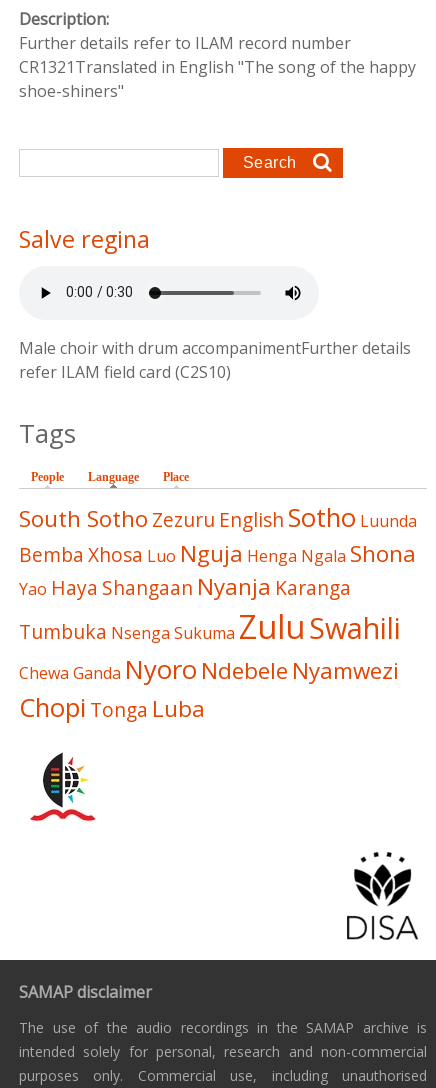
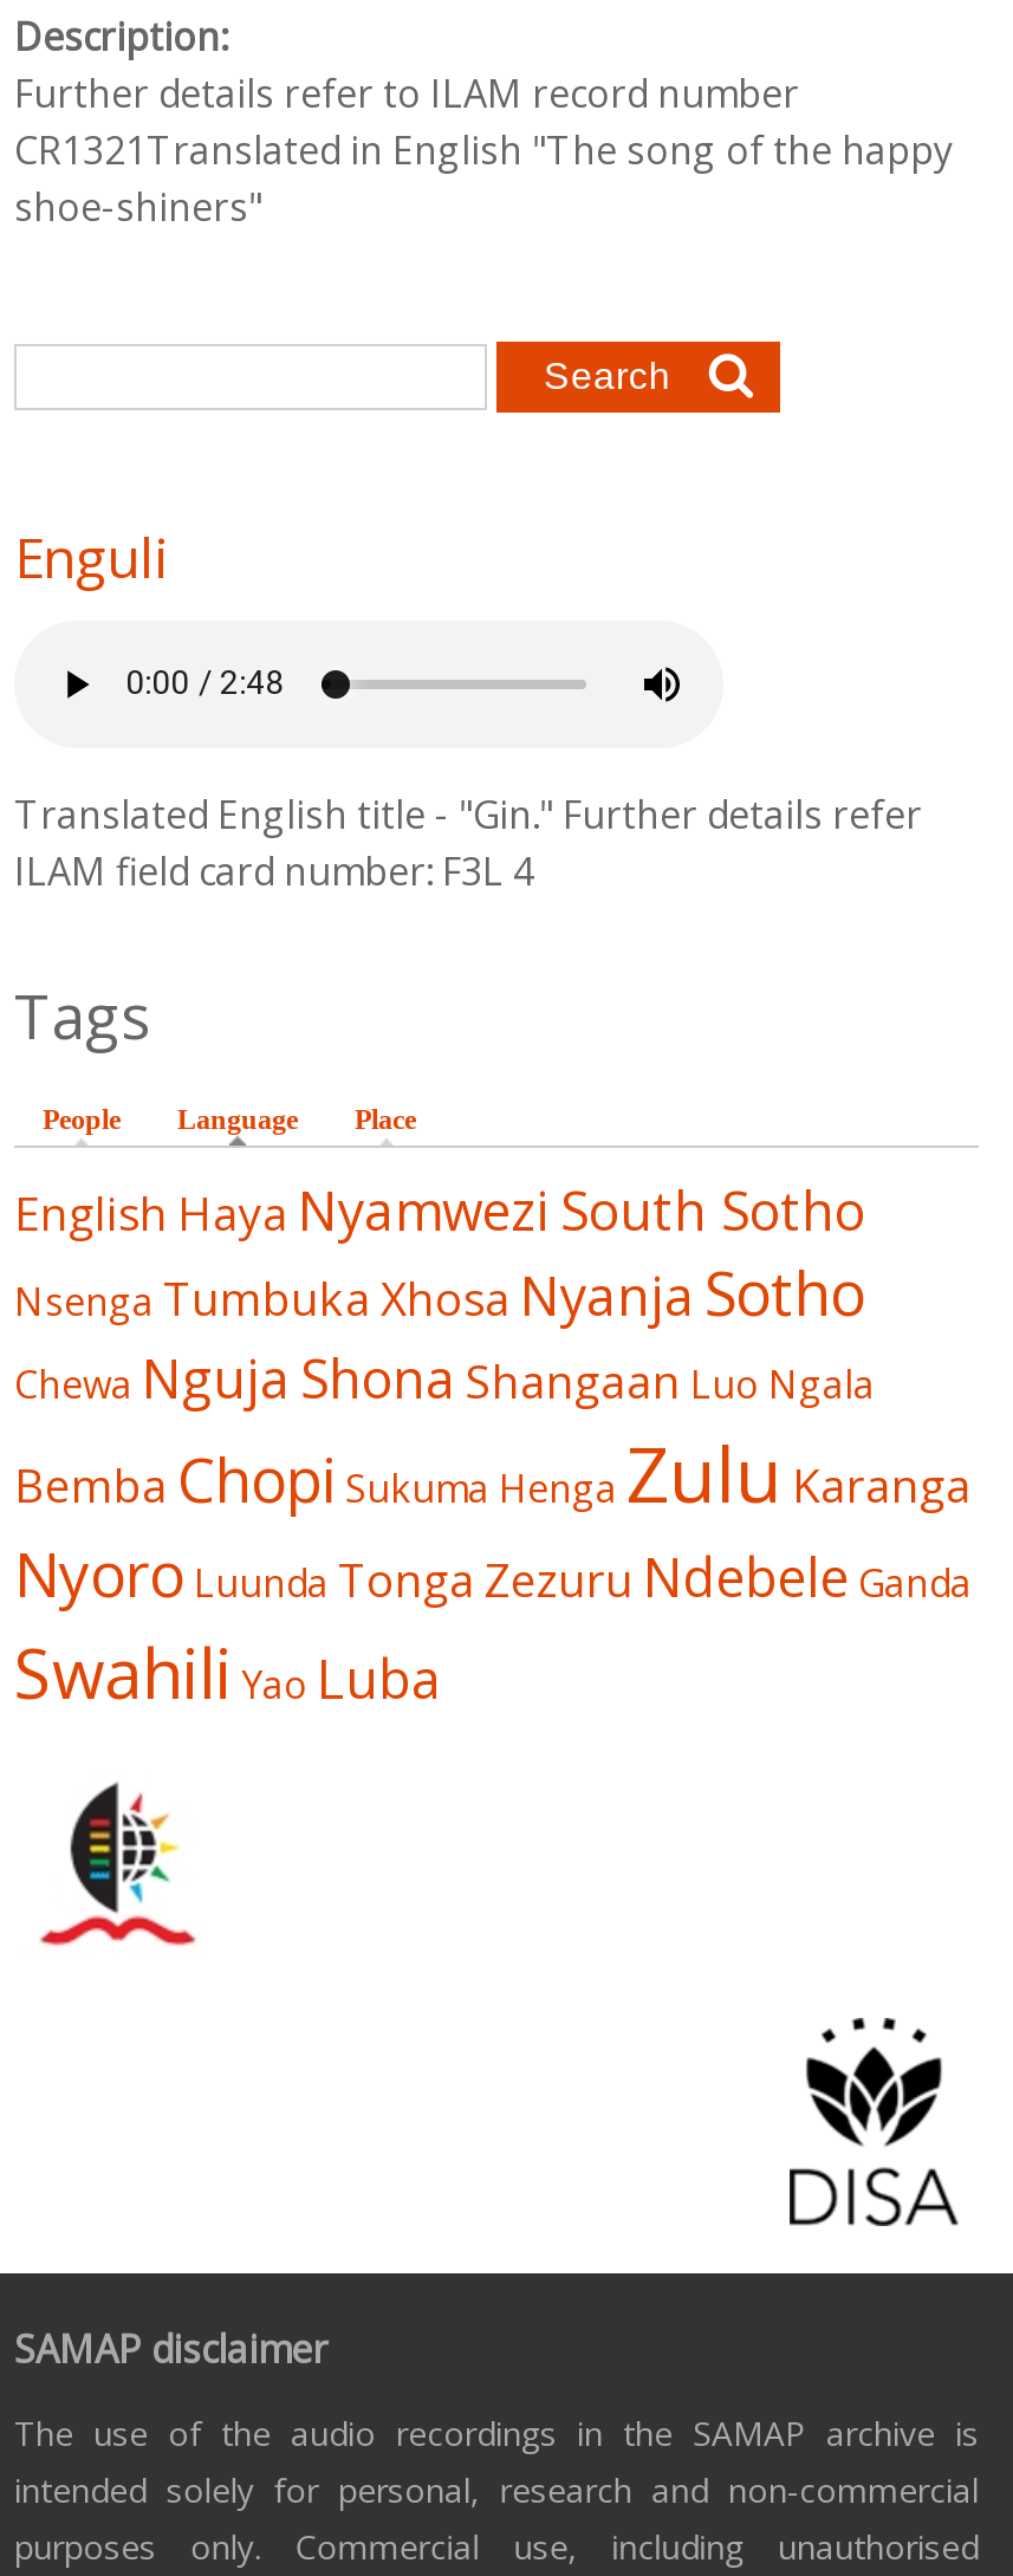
[19,223,150,255] Salve regina -> [14,520,168,596] Enguli
[19,337,411,383] Male choir with drum accompanimentFurther details | refer ILAM field card (C2S10) -> [14,789,922,897] Translated English title - "Gin." Further details refer | ILAM field card number: F3L 4
[19,500,417,725] South Sotho Zezuru English Sotho Luunda | Bemba Xhosa Luo Nguja Henga Ngala Shona | Yao Haya Shangaan Nyanja Karanga | Tumbuka Nsenga Sukuma Zulu Swahili | Chewa Ganda Nyoro Ndebele Nyamwezi | Chopi Tonga Luba -> [14,1174,972,1718] English Haya Nyamwezi South Sotho | Nsenga Tumbuka Xhosa Nyanja Sotho | Chewa Nguja Shona Shangaan Luo Ngala | Bemba Chopi Sukuma Henga Zulu Karanga | Nyoro Luunda Tonga Zezuru Ndebele Ganda | Swahili Yao Luba

